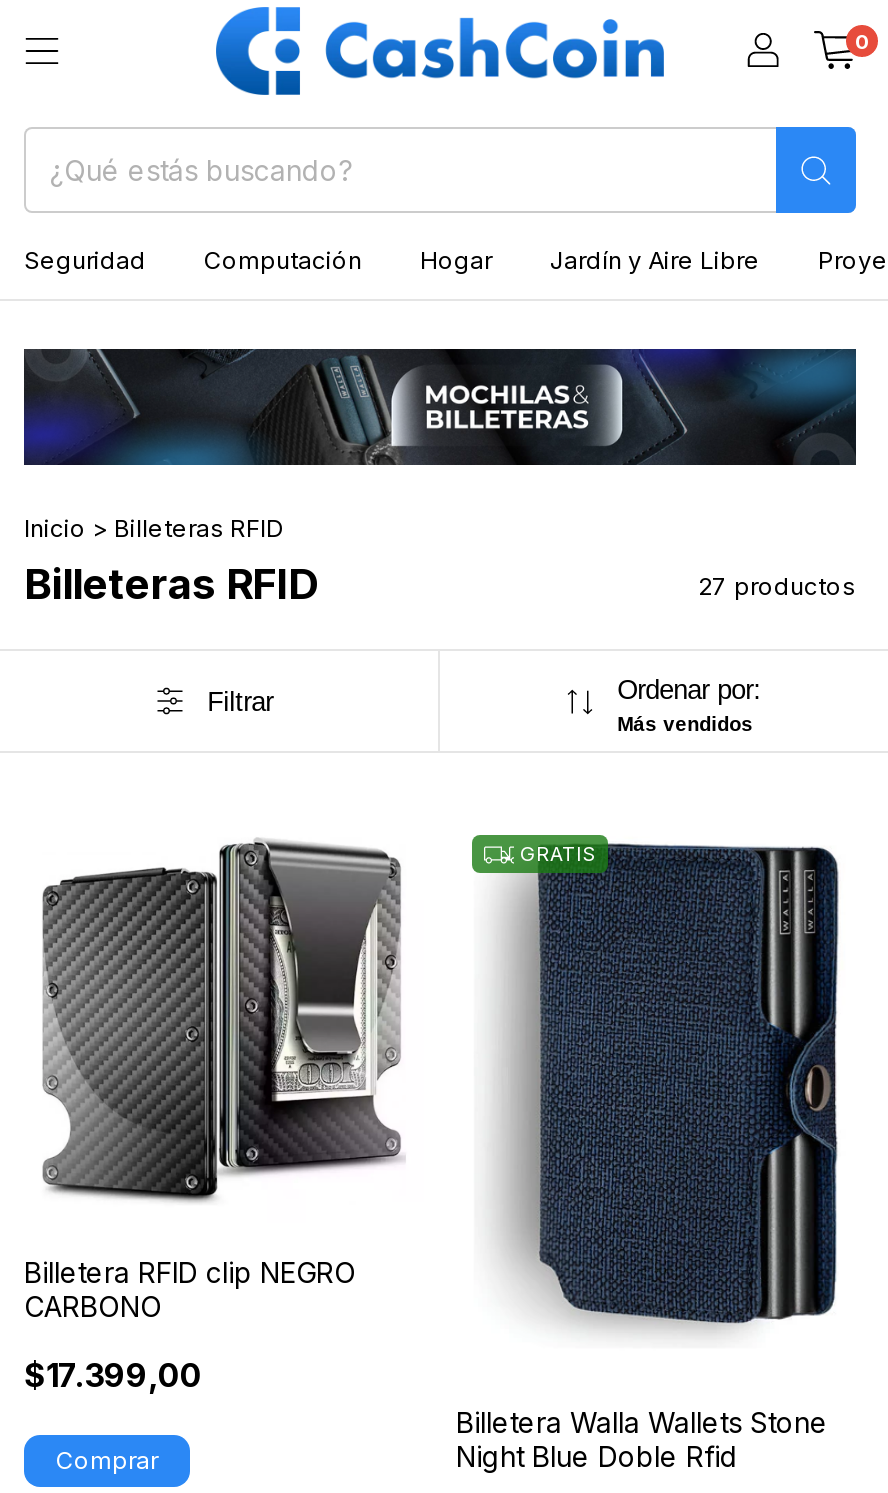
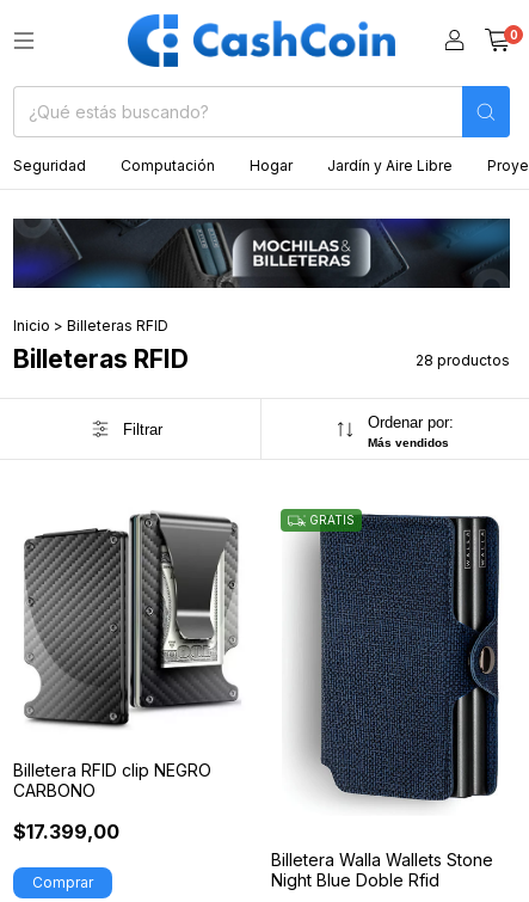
[698,572,856,602] 27 productos -> [416,352,510,370] 28 productos

